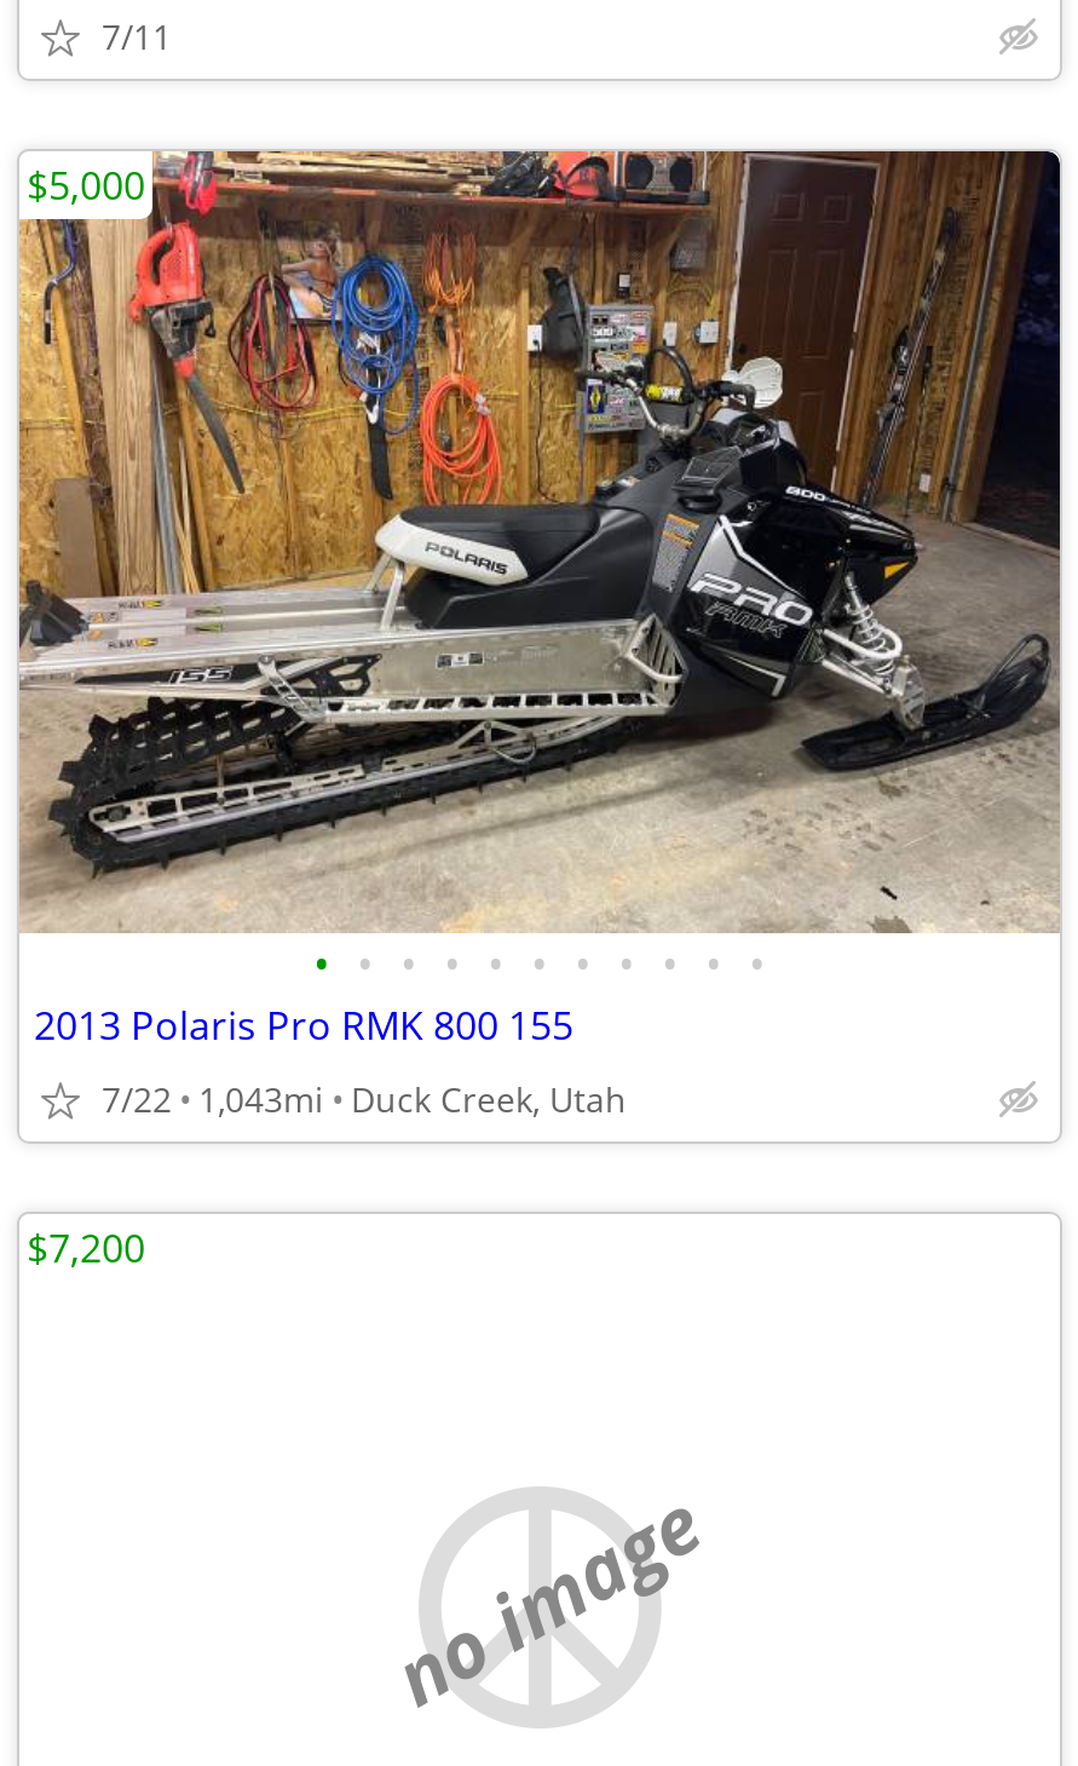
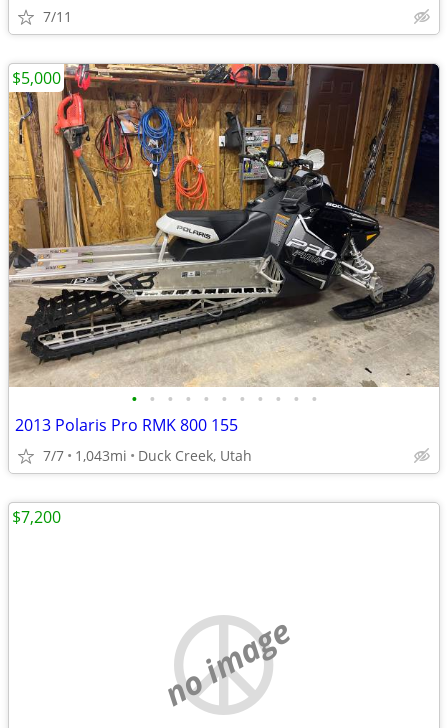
[102,1076,627,1122] 7/22 1,043mi Duck Creek, Utah -> [43,446,252,465] 7/7 1,043mi Duck Creek, Utah

